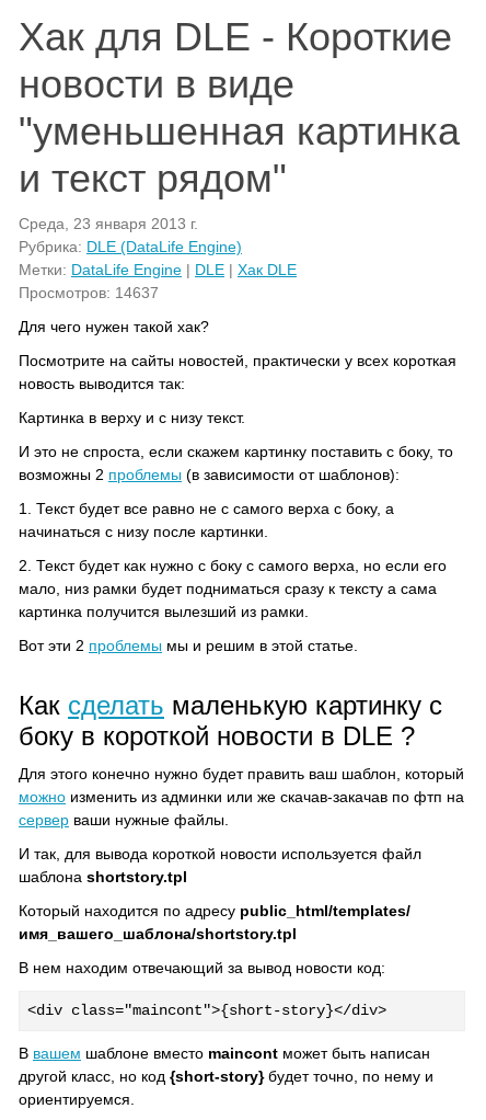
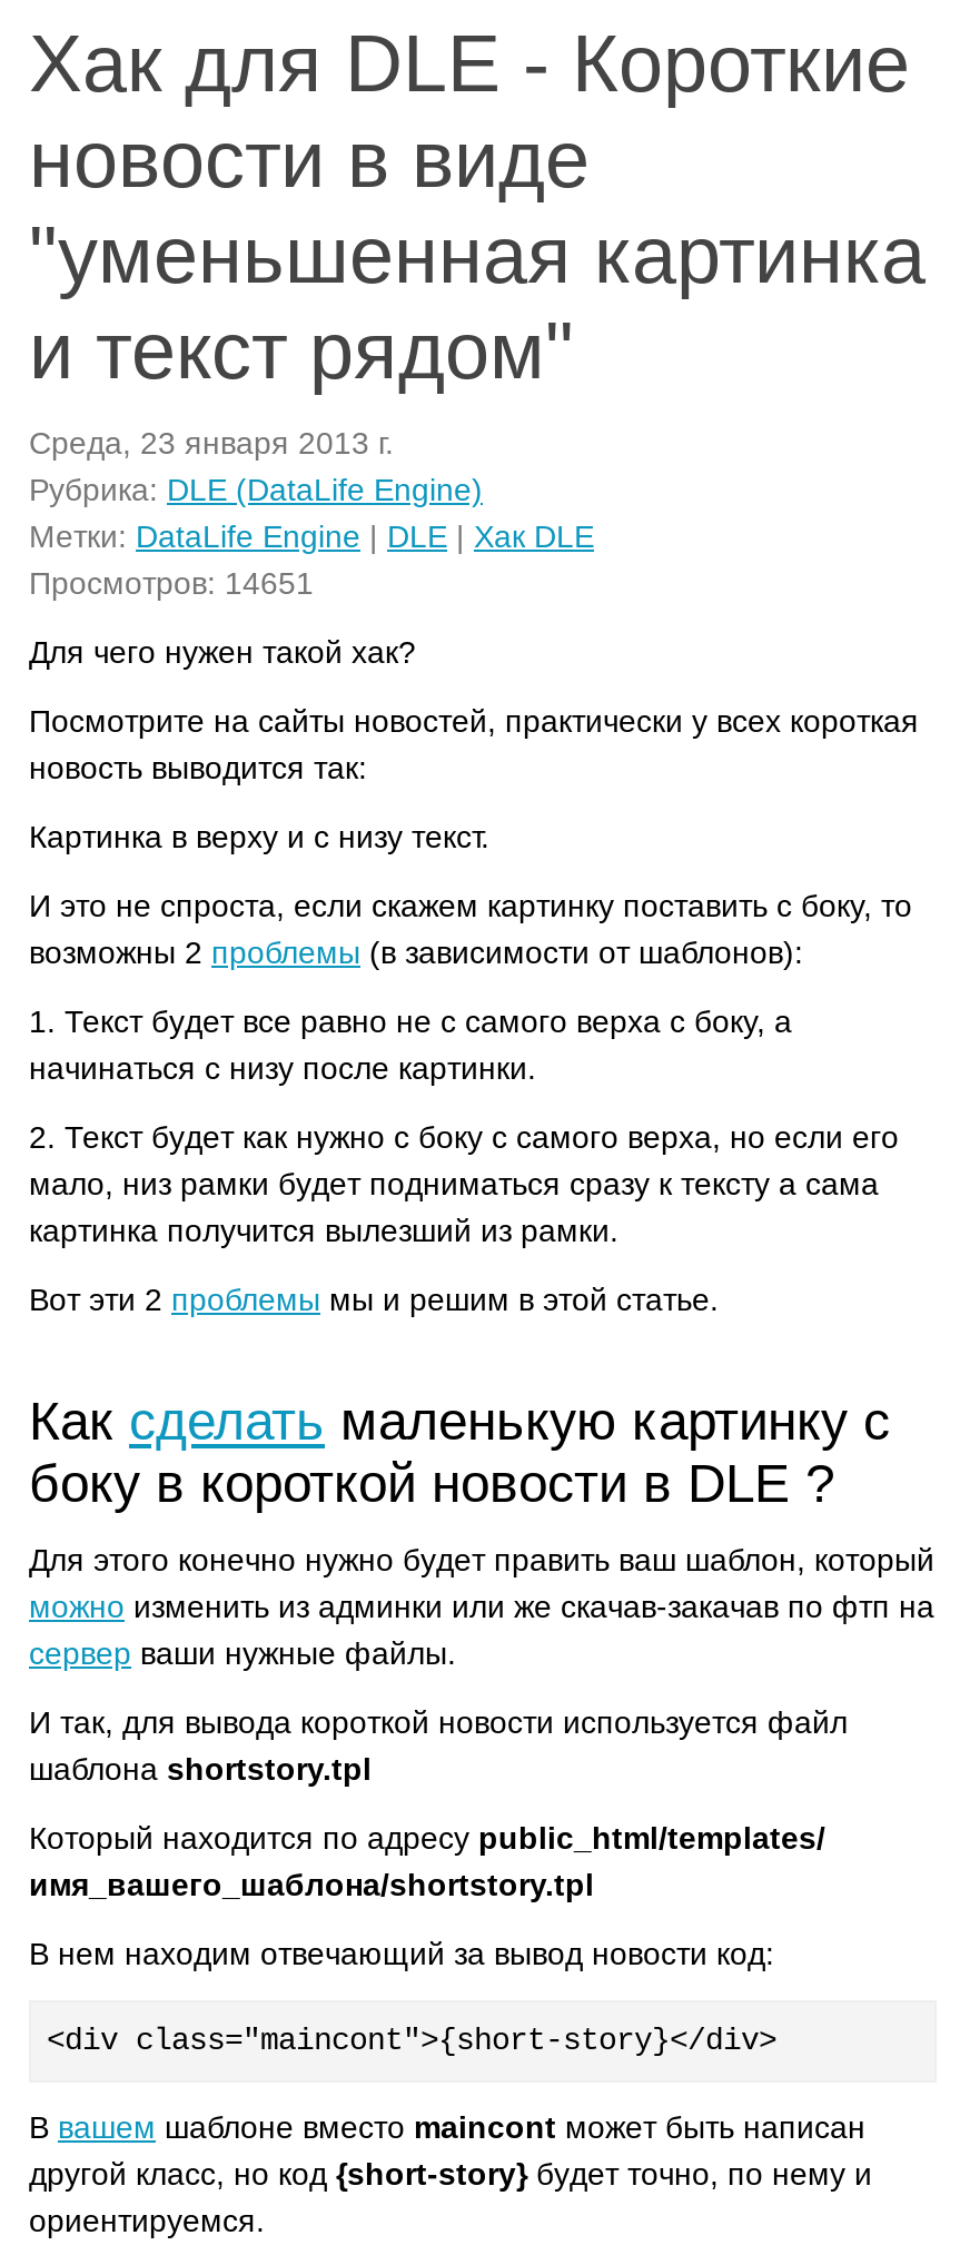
[19,284,159,301] Просмотров: 14637 -> [29,565,314,601] Просмотров: 14651

